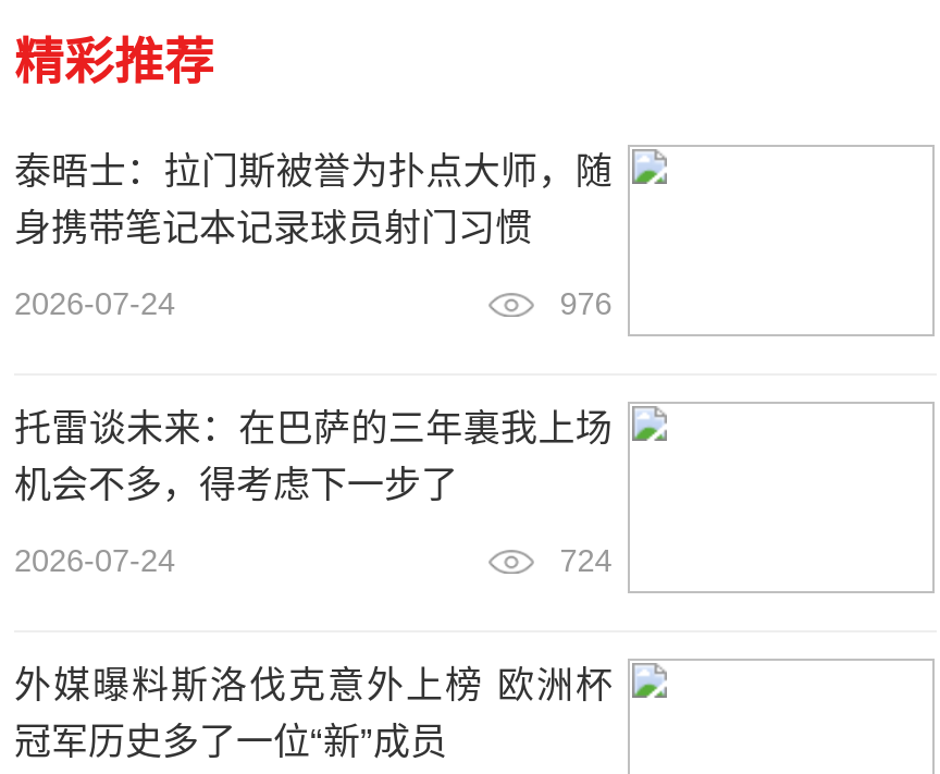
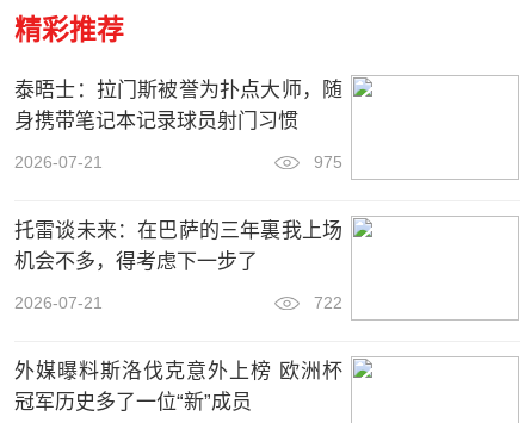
[14,287,175,322] 2026-07-24 -> [14,153,103,172] 2026-07-21
[560,287,612,322] 976 -> [313,153,342,172] 975
[14,544,175,579] 2026-07-24 -> [14,293,103,313] 2026-07-21
[560,544,612,579] 724 -> [313,293,342,313] 722

